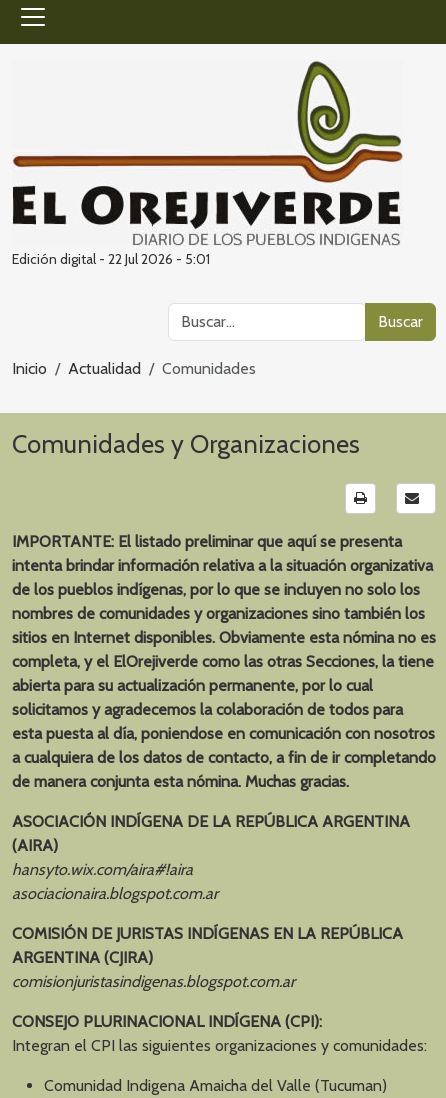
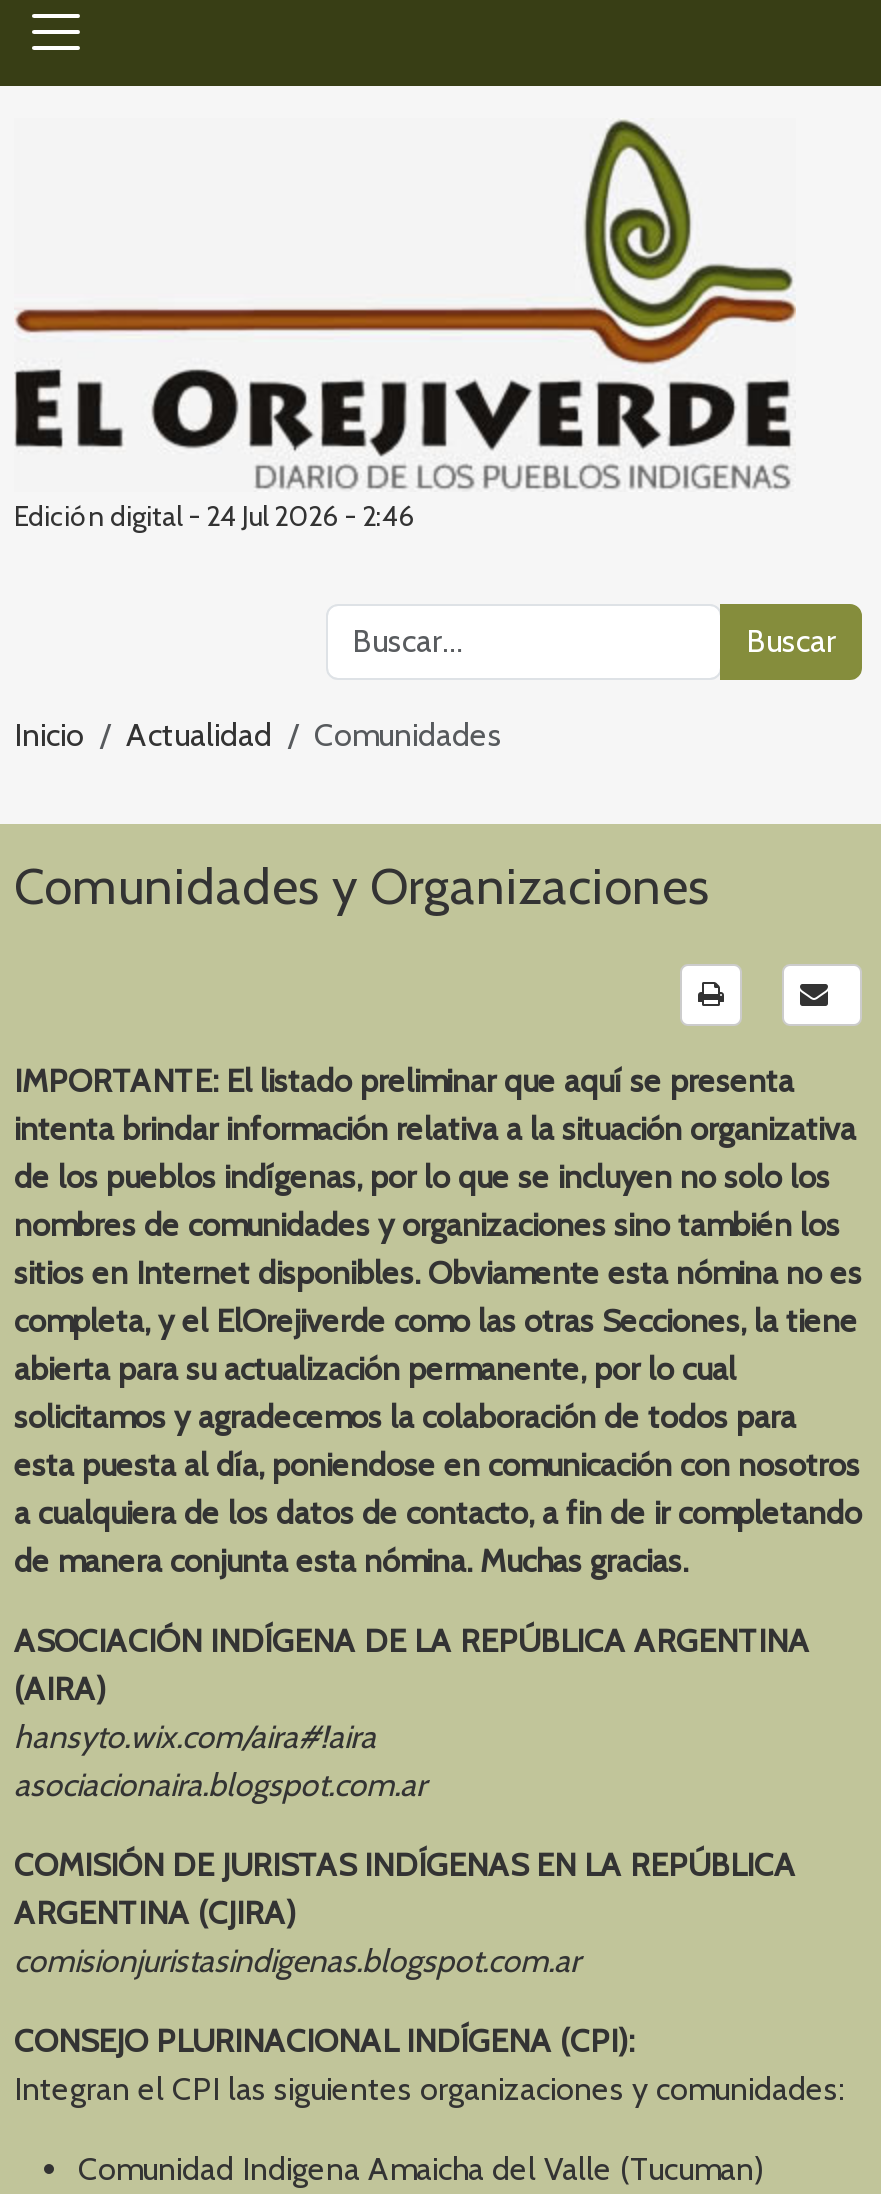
[12,250,210,268] Edición digital - 22 Jul 2026 - 5:01 -> [14,498,414,534] Edición digital - 24 Jul 2026 - 2:46

